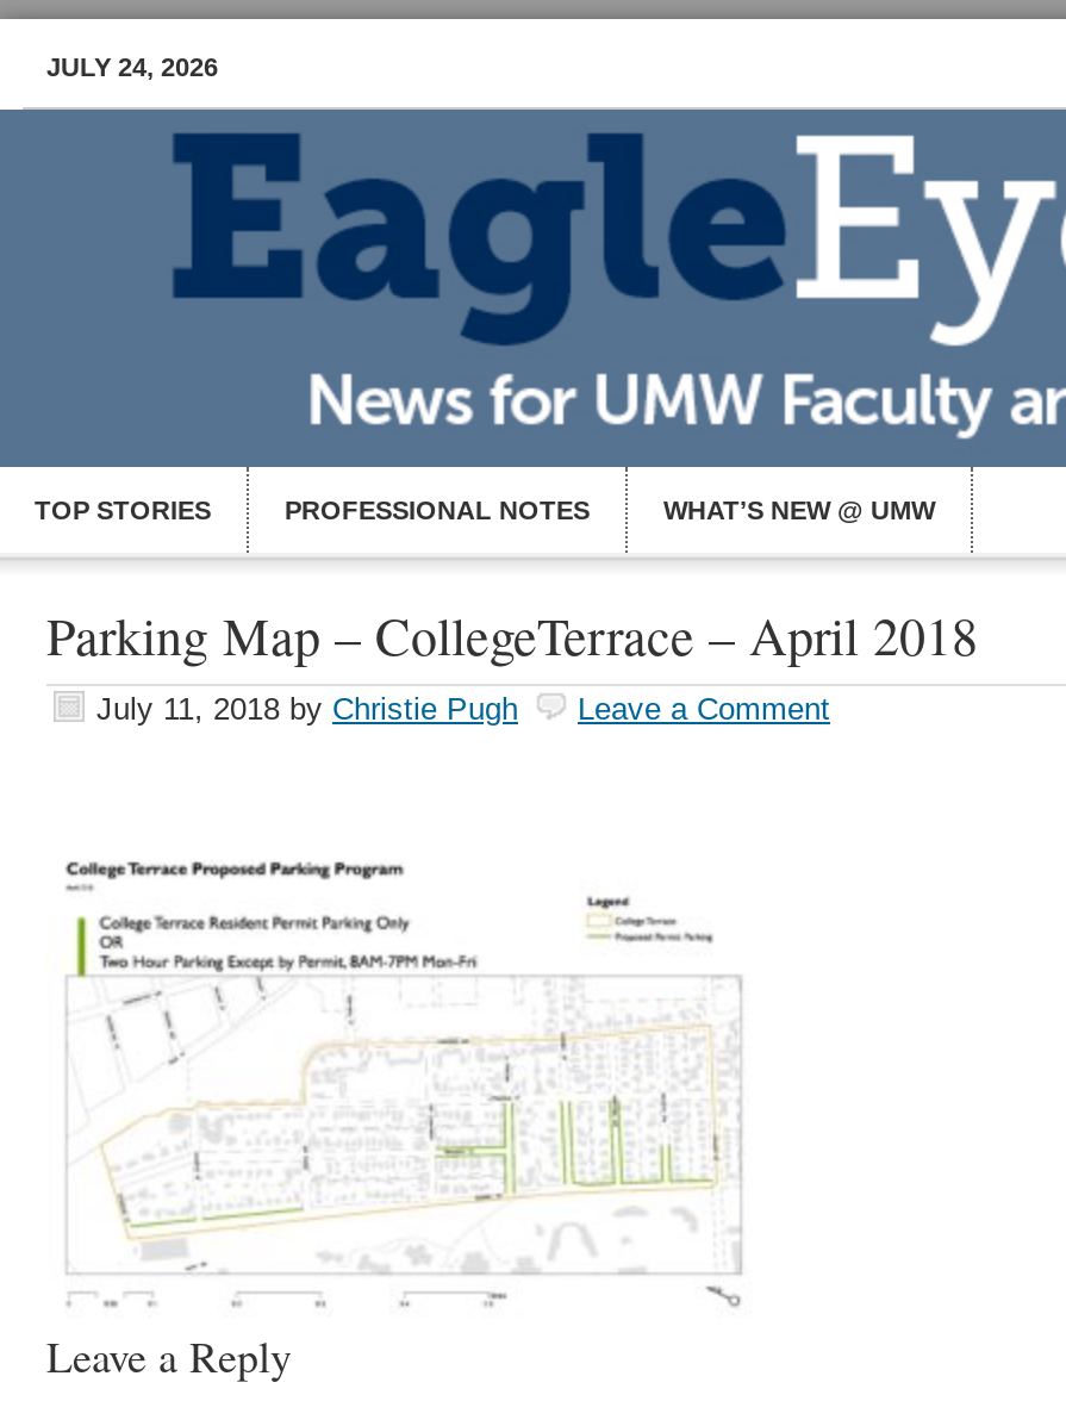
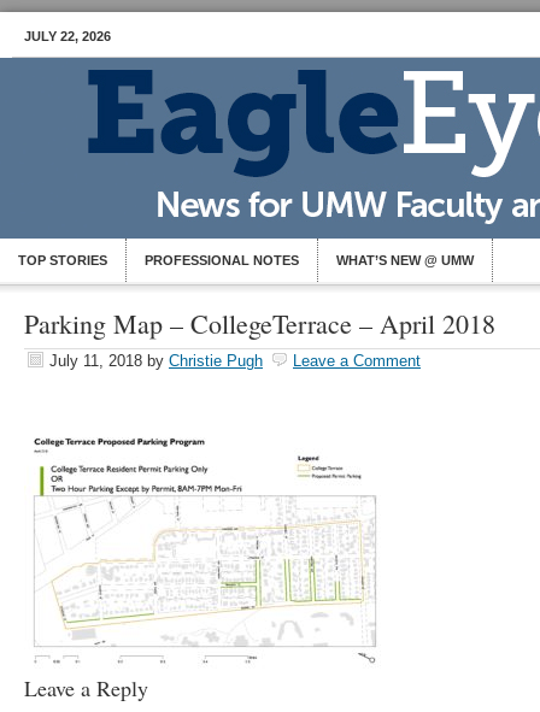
[46,52,218,81] JULY 24, 2026 -> [24,29,111,43] JULY 22, 2026

